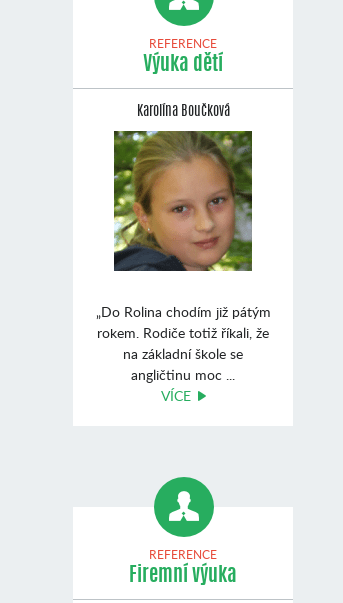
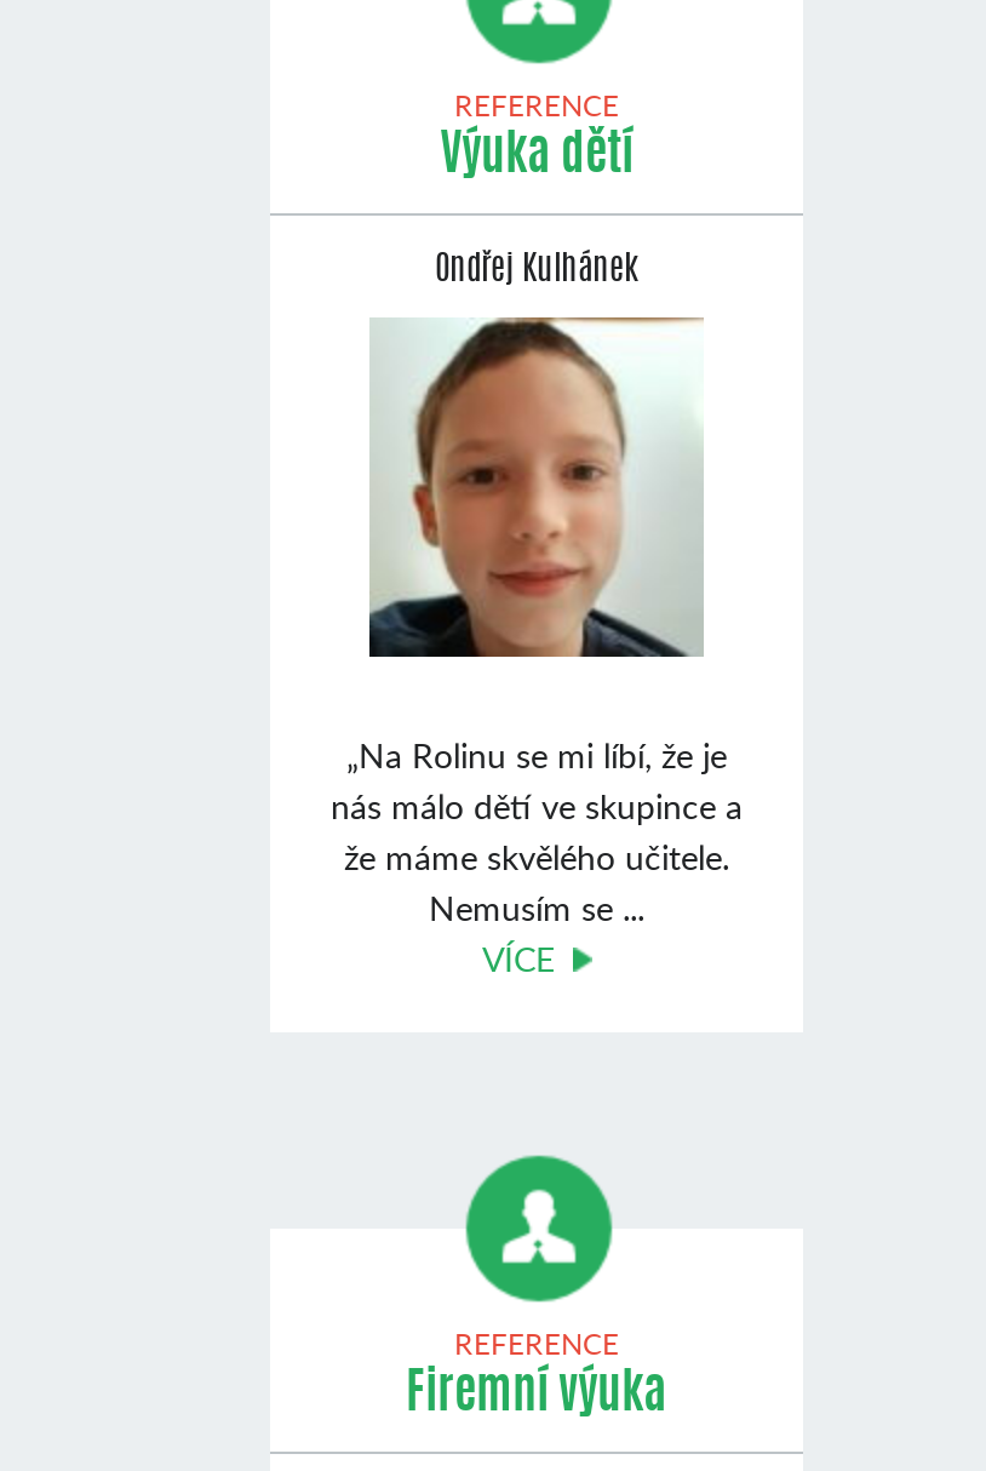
[136,105,229,119] Karolína Boučková -> [435,254,638,288] Ondřej Kulhánek
[95,130,270,384] [image] | „Do Rolina chodím již pátým | rokem. Rodiče totiž říkali, že | na základní škole se | angličtinu moc ... -> [331,315,743,931] [image] | „Na Rolinu se mi líbí, že je | nás málo dětí ve skupince a | že máme skvělého učitele. | Nemusím se ...

